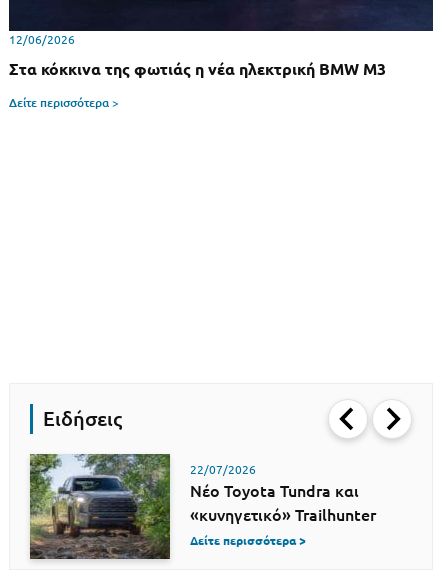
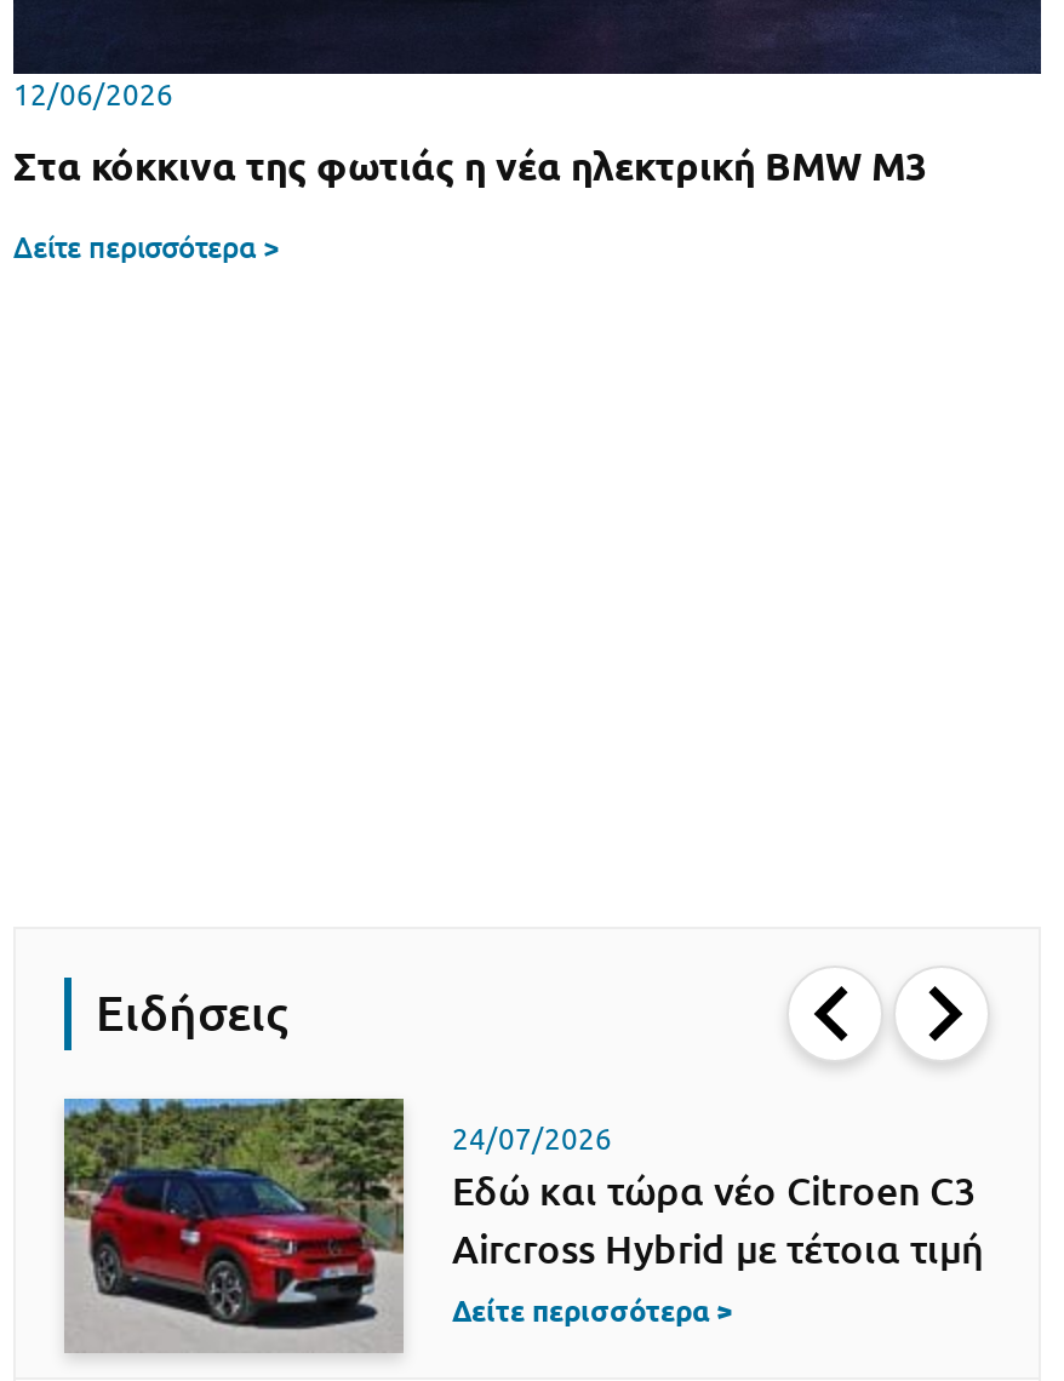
[29,453,376,560] [image] | 22/07/2026 | Νέο Toyota Tundra και | «κυνηγετικό» Trailhunter -> [62,1098,983,1354] [image] | 24/07/2026 | Εδώ και τώρα νέο Citroen C3 | Aircross Hybrid με τέτοια τιμή

